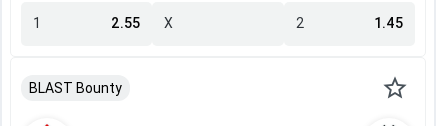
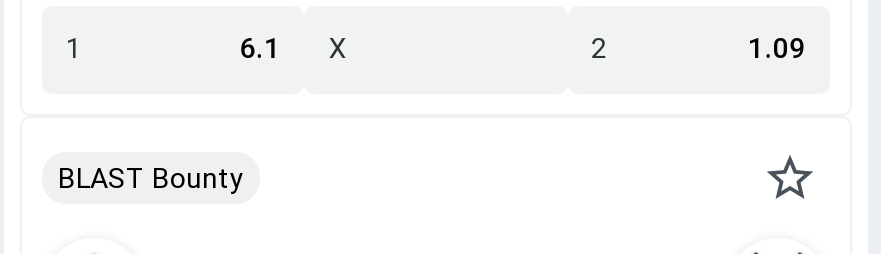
[111,15,174,31] 2.55 X -> [239,32,347,64] 6.1 X
[374,15,403,31] 1.45 -> [748,32,806,64] 1.09

